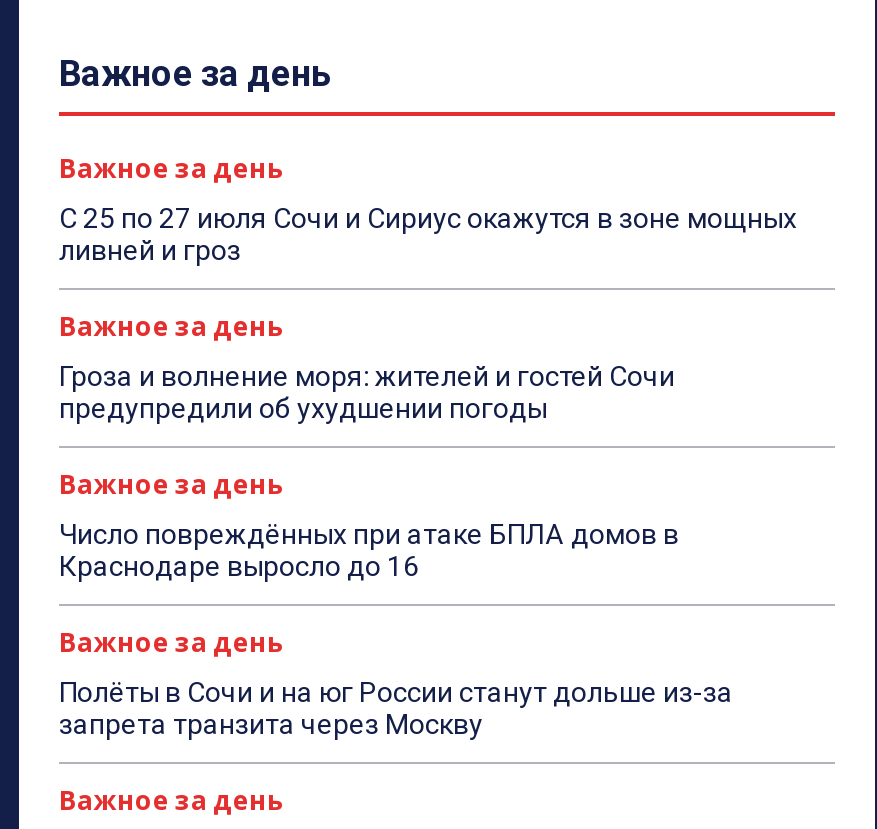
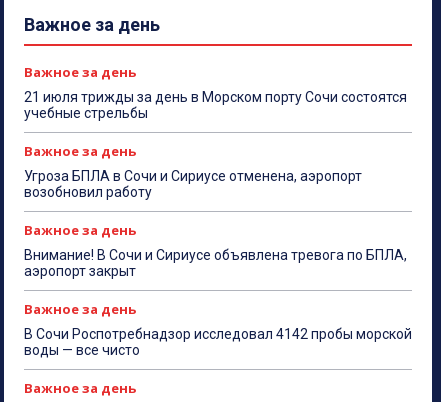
[59,202,797,266] С 25 по 27 июля Сочи и Сириус окажутся в зоне мощных | ливней и гроз -> [24,89,407,121] 21 июля трижды за день в Морском порту Сочи состоятся | учебные стрельбы
[59,360,675,424] Гроза и волнение моря: жителей и гостей Сочи | предупредили об ухудшении погоды -> [24,168,362,200] Угроза БПЛА в Сочи и Сириусе отменена, аэропорт | возобновил работу
[59,518,679,582] Число повреждённых при атаке БПЛА домов в | Краснодаре выросло до 16 -> [24,247,407,279] Внимание! В Сочи и Сириусе объявлена тревога по БПЛА, | аэропорт закрыт
[59,676,733,740] Полёты в Сочи и на юг России станут дольше из-за | запрета транзита через Москву -> [24,326,412,358] В Сочи Роспотребнадзор исследовал 4142 пробы морской | воды — все чисто

